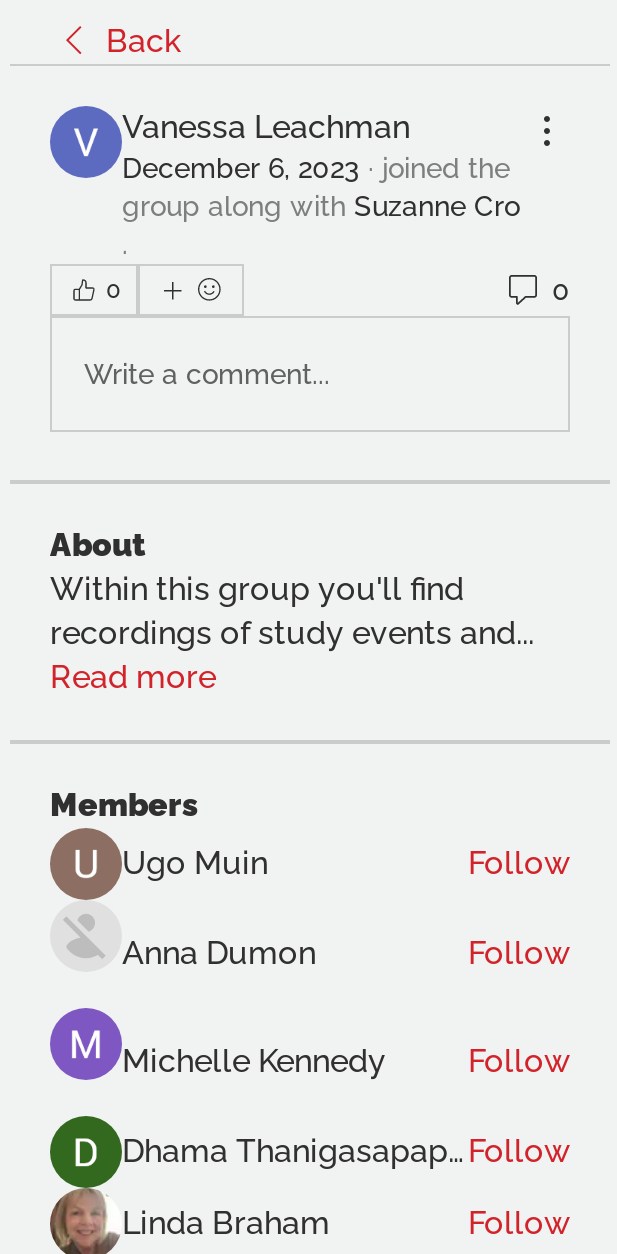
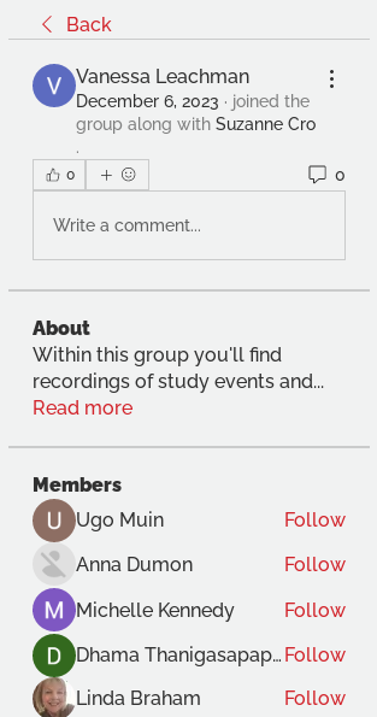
[50,992,124,1114] [image] -> [33,587,72,633] [image]

